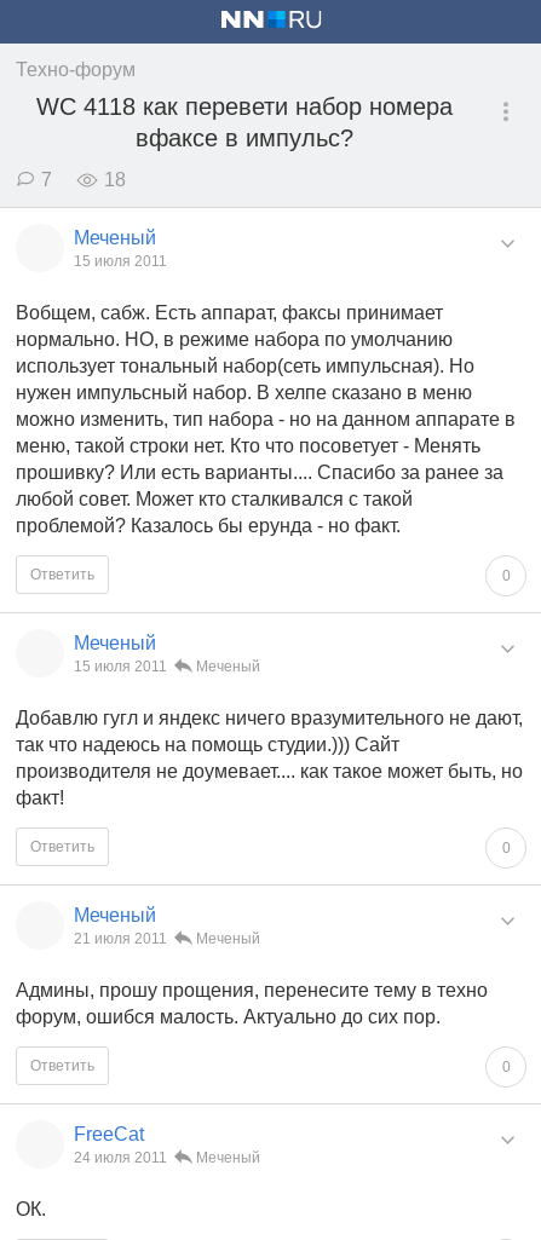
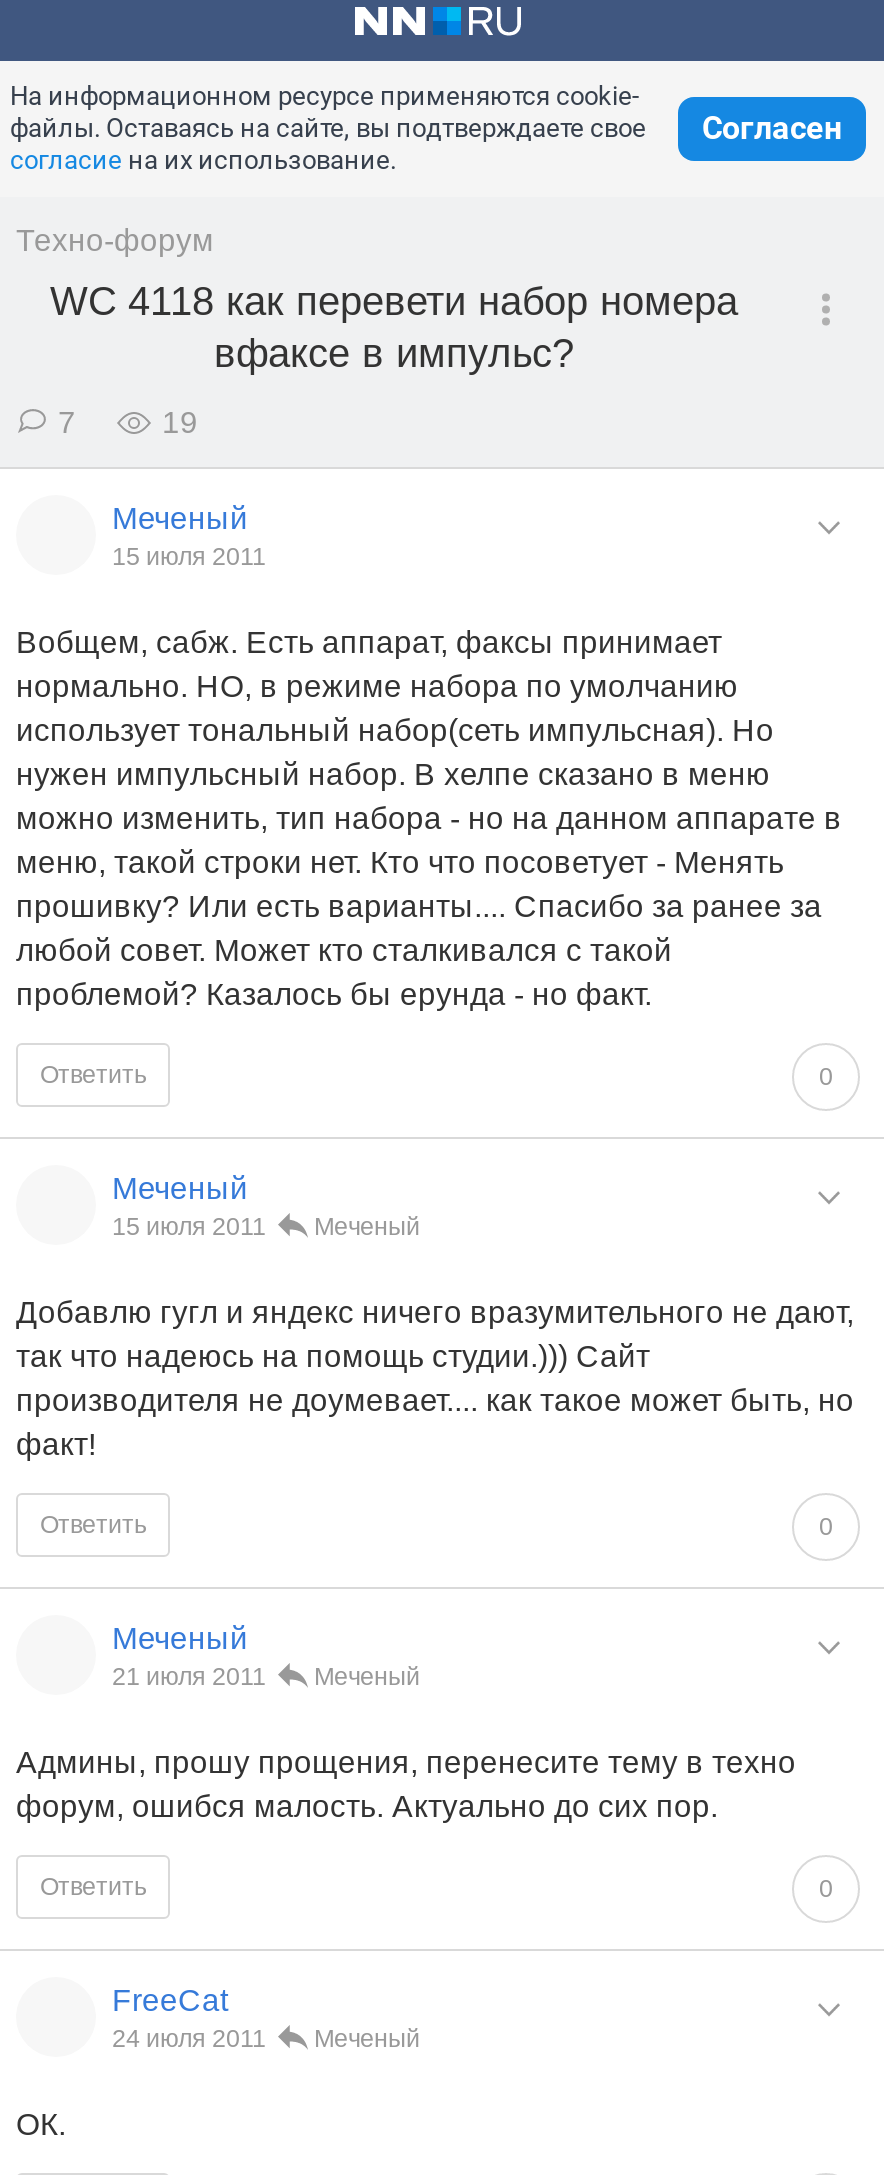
none -> [10,81,646,175] На информационном ресурсе применяются cookie- | файлы. Оставаясь на сайте, вы подтверждаете свое | согласие на их использование.
none -> [702,109,842,147] Согласен
[104,169,126,190] 18 -> [162,405,198,439] 19

